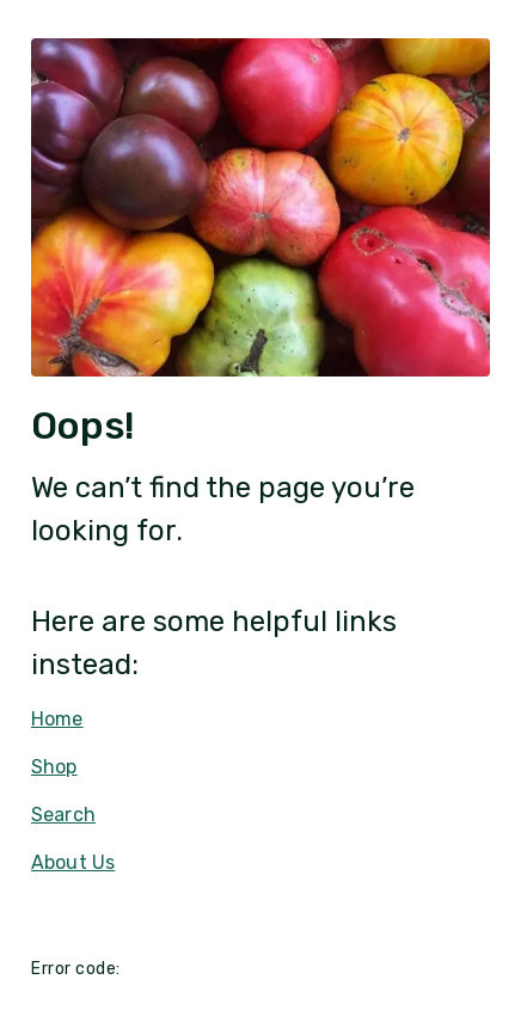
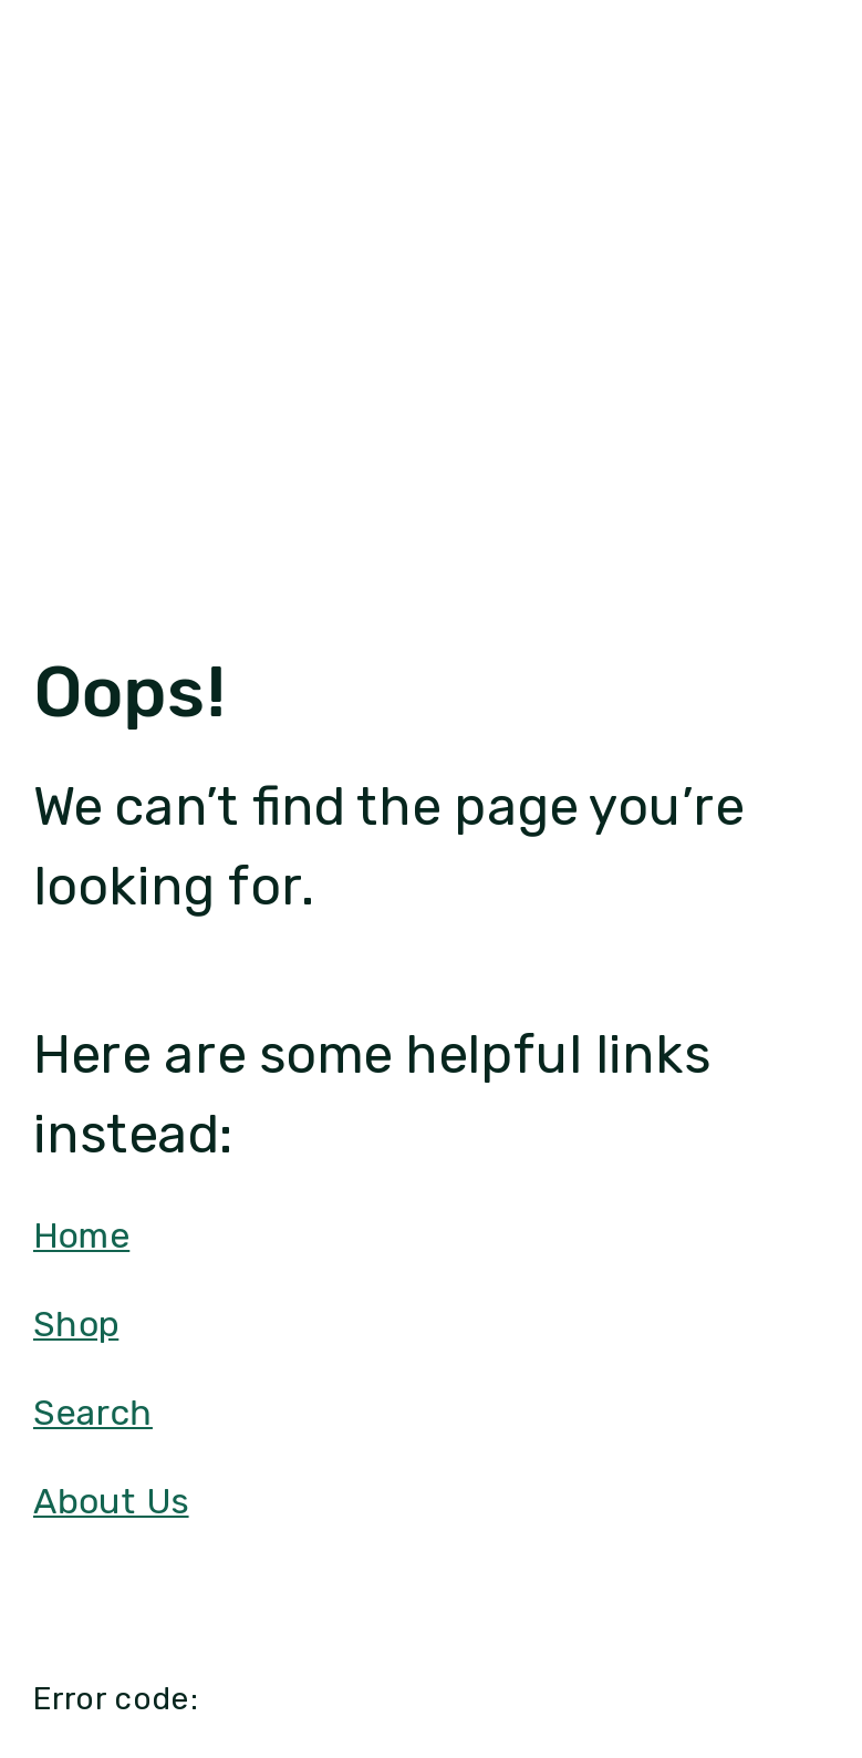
[30,37,491,378] [image] -> none

